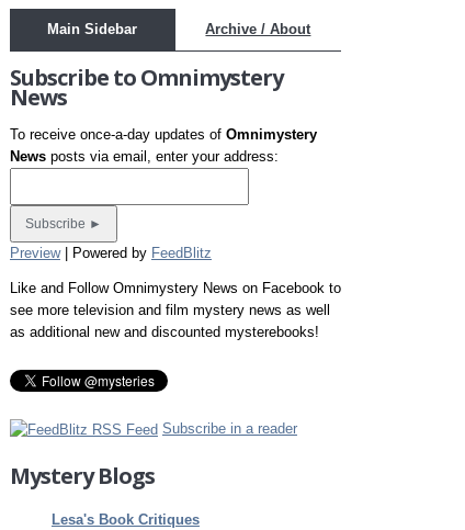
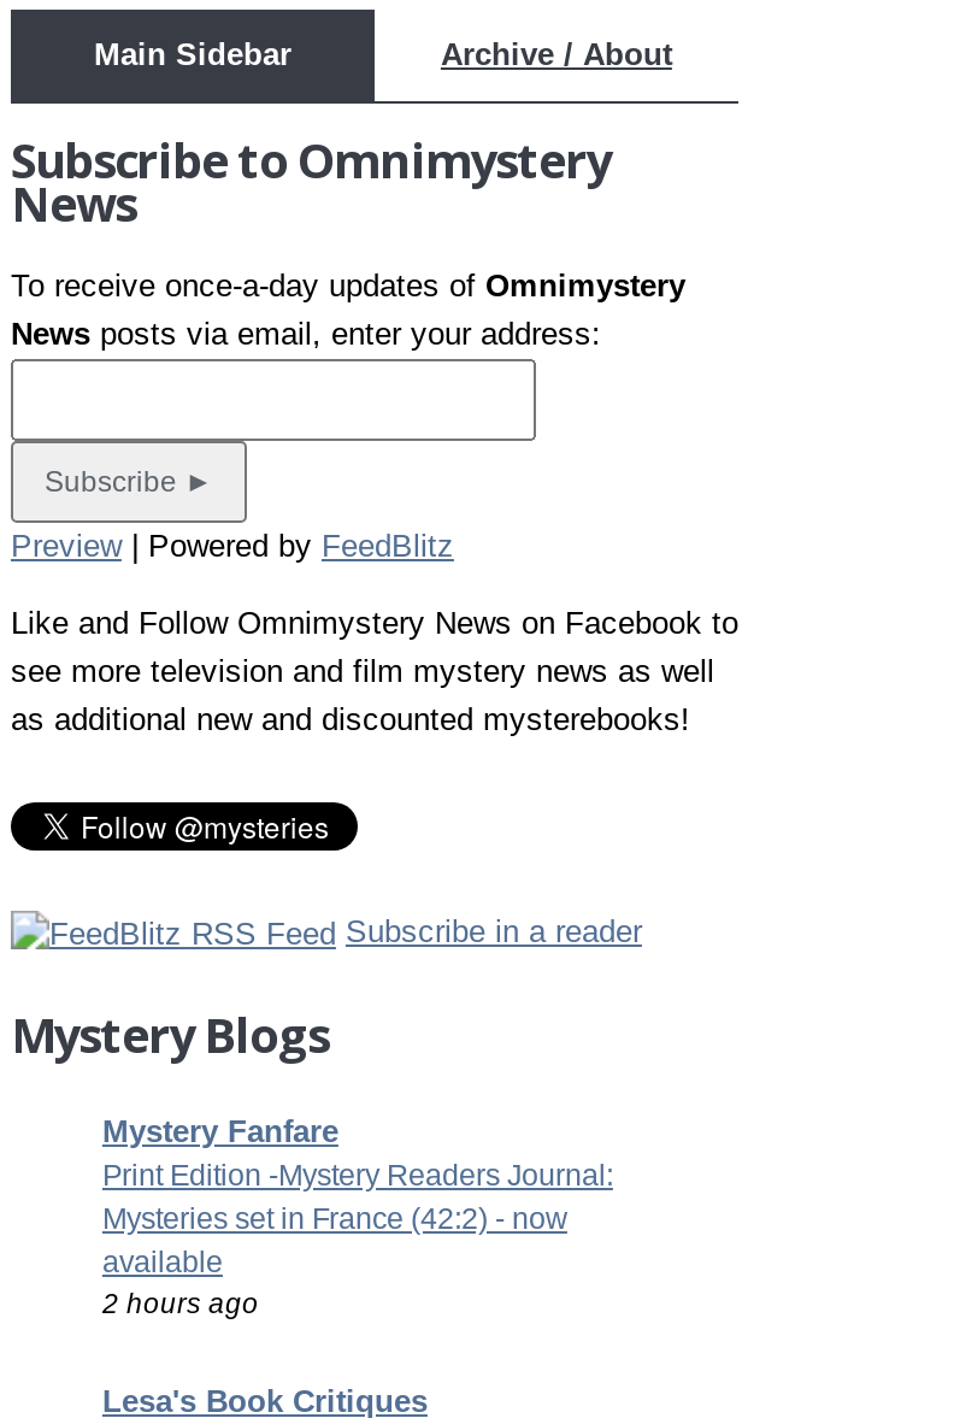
none -> [102,1112,613,1317] Mystery Fanfare | Print Edition -Mystery Readers Journal: | Mysteries set in France (42:2) - now | available | 2 hours ago

